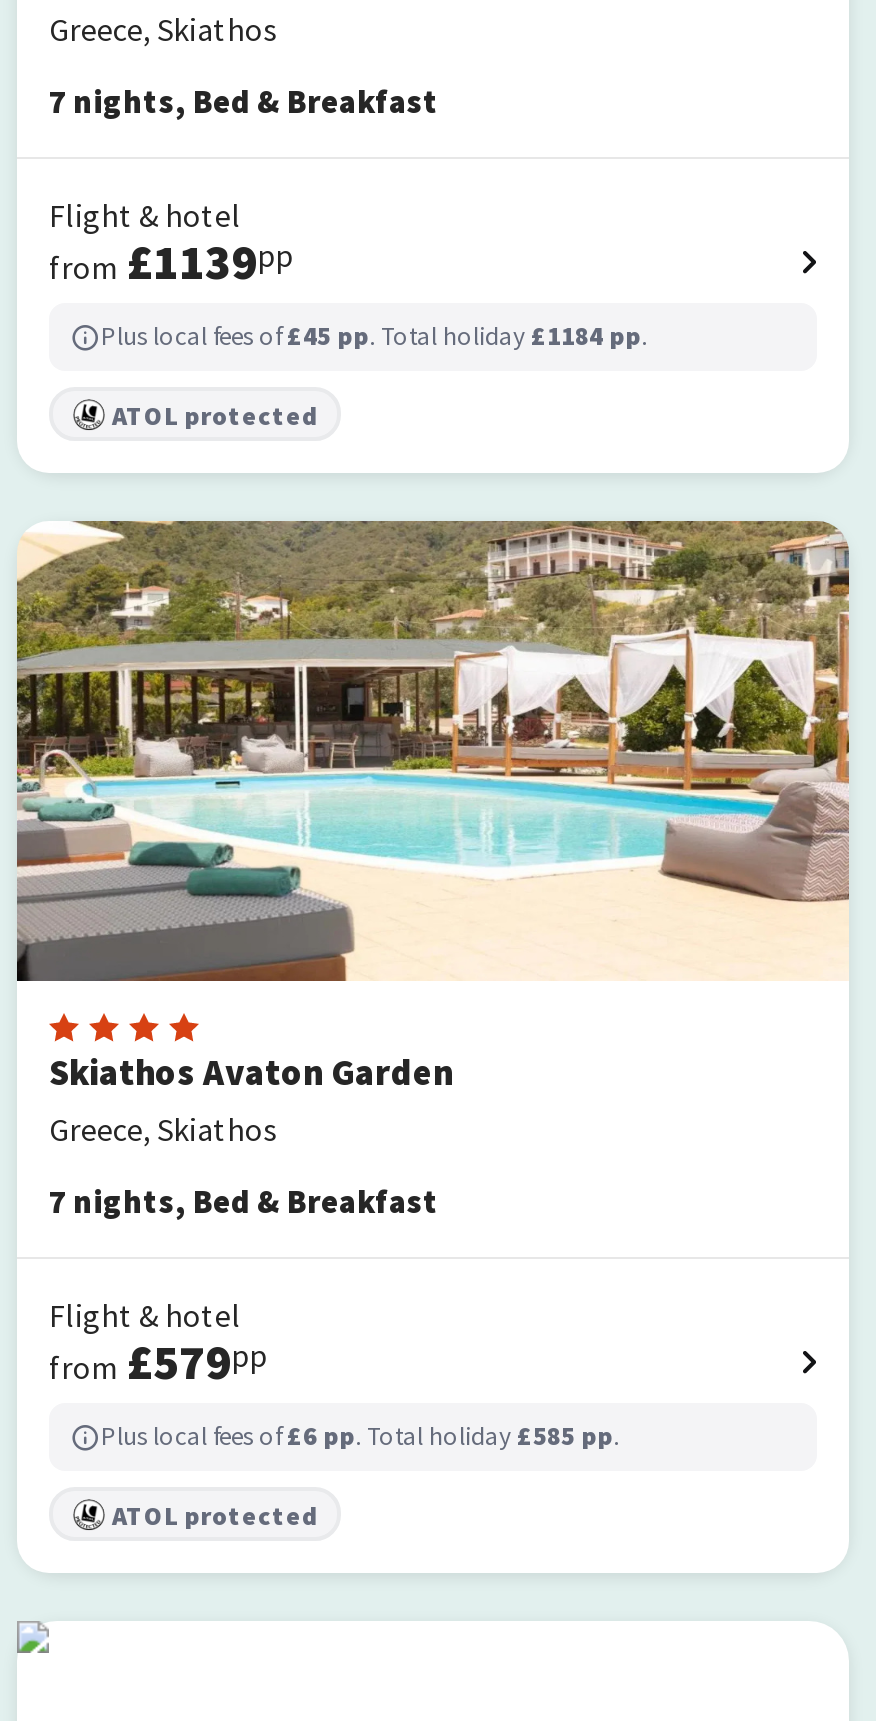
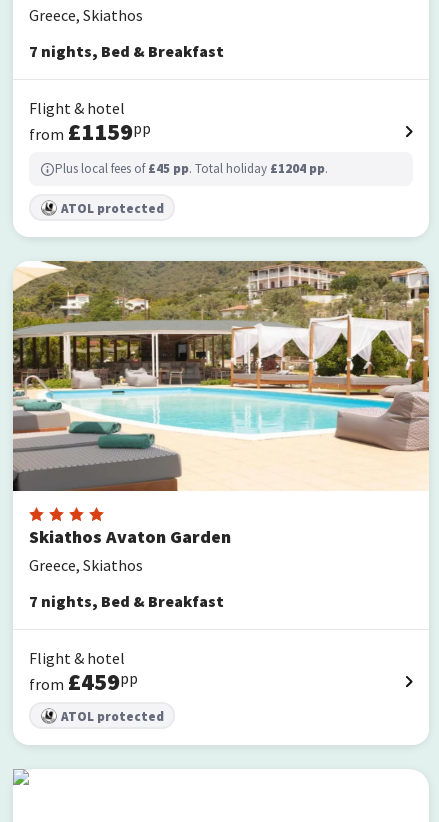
[49,231,293,293] from £1139pp -> [29,116,151,147] from £1159pp
[101,319,647,353] Plus local fees of£45 pp. Total holiday £1184 pp. -> [55,160,328,177] Plus local fees of£45 pp. Total holiday £1204 pp.
[49,1331,619,1453] from £579pp | Plus local fees of£6 pp. Total holiday £585 pp. -> [29,666,138,697] from £459pp

